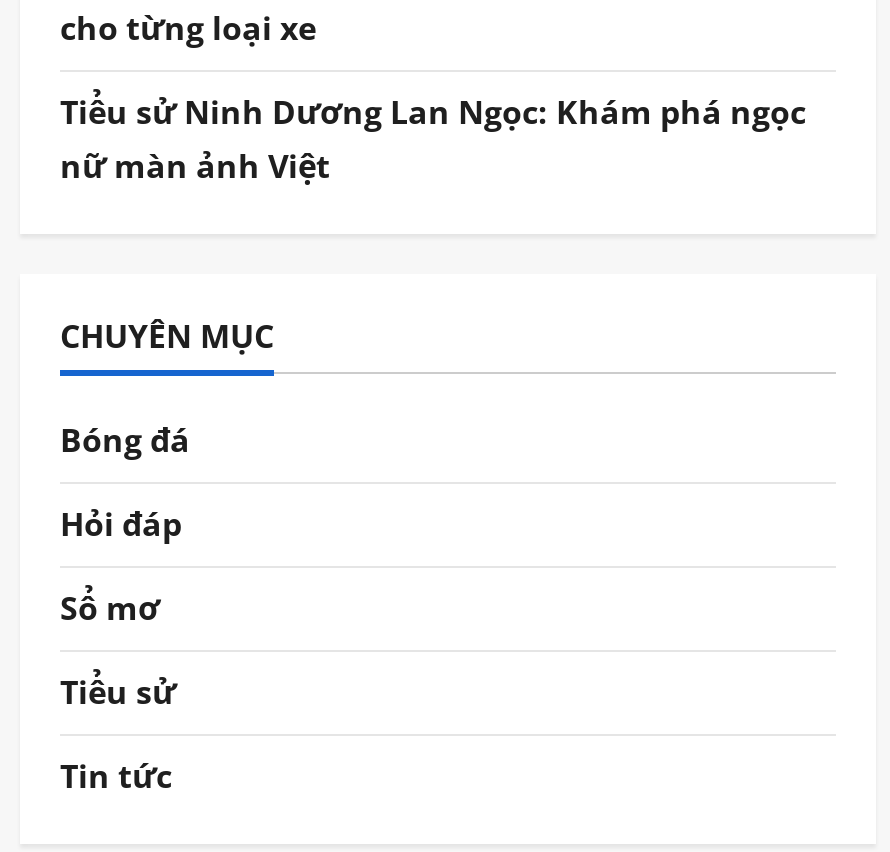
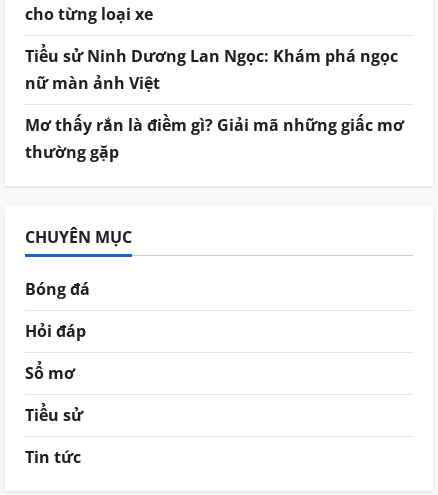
none -> [25,114,404,163] Mơ thấy rắn là điềm gì? Giải mã những giấc mơ | thường gặp

